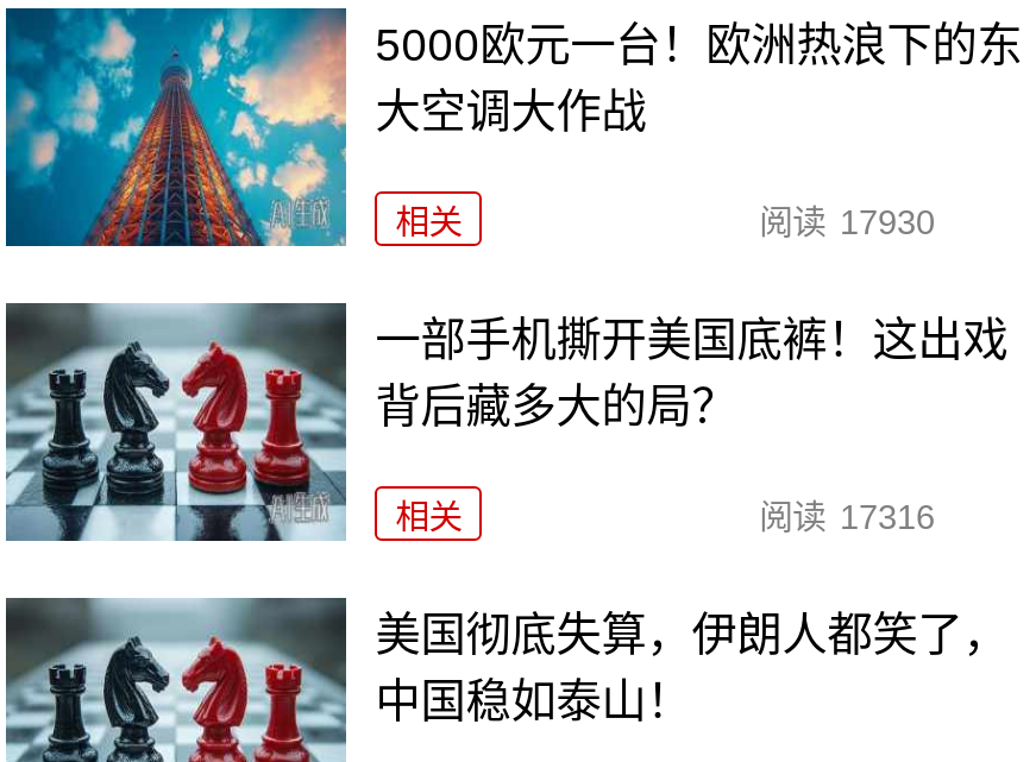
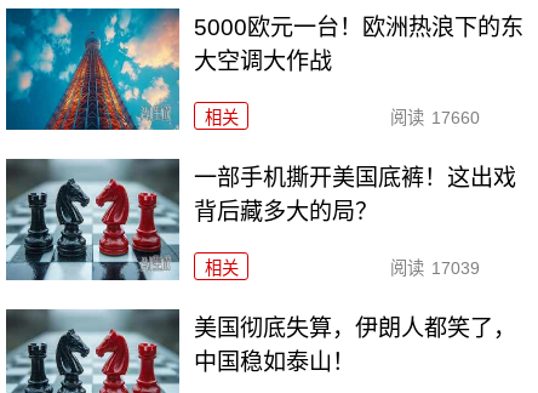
[759,204,935,242] 阅读 17930 -> [390,108,479,128] 阅读 17660
[759,498,935,536] 阅读 17316 -> [390,258,479,278] 阅读 17039

